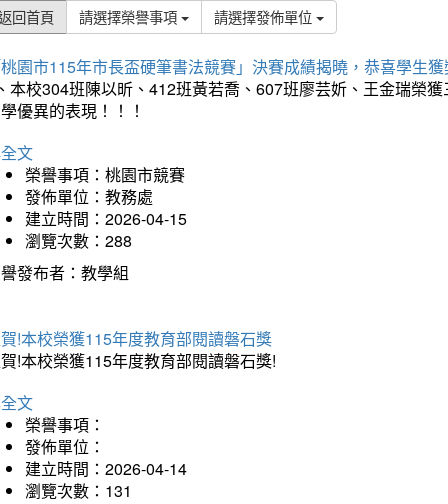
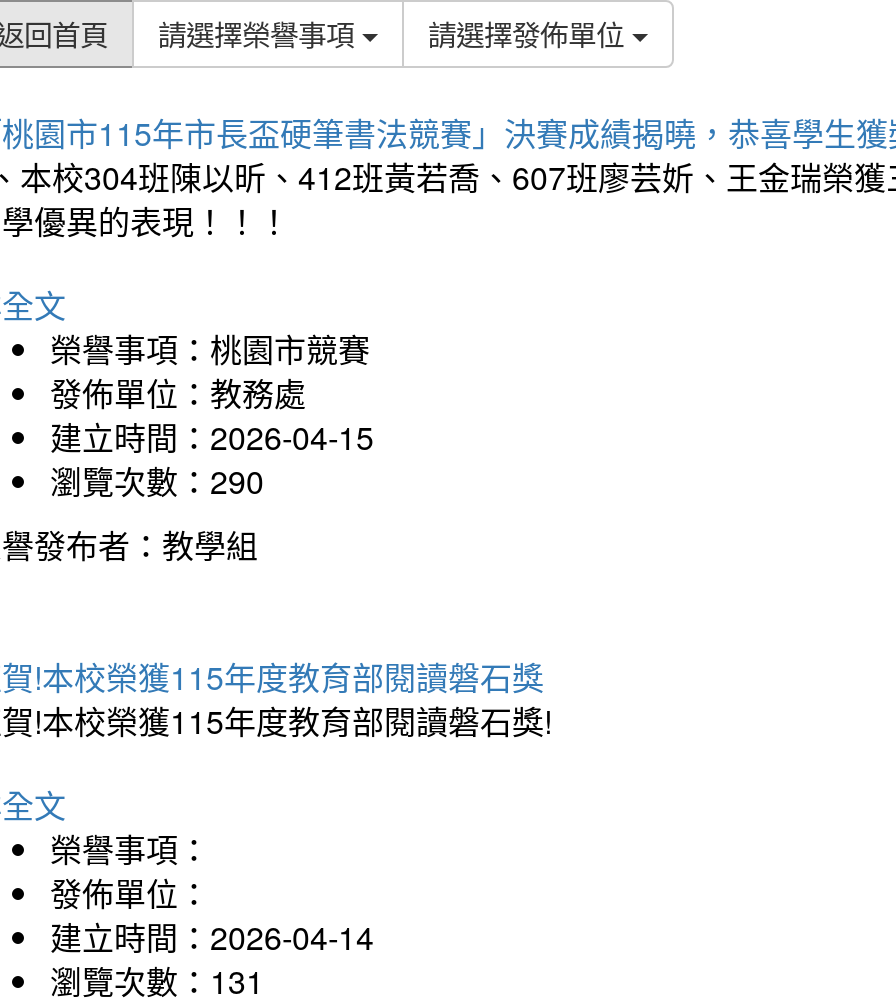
[25,229,132,252] 瀏覽次數：288 -> [50,458,264,504] 瀏覽次數：290

